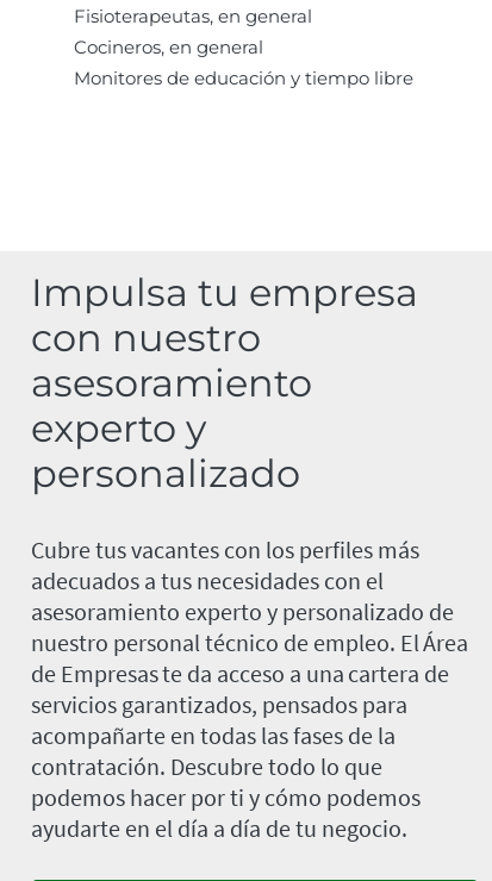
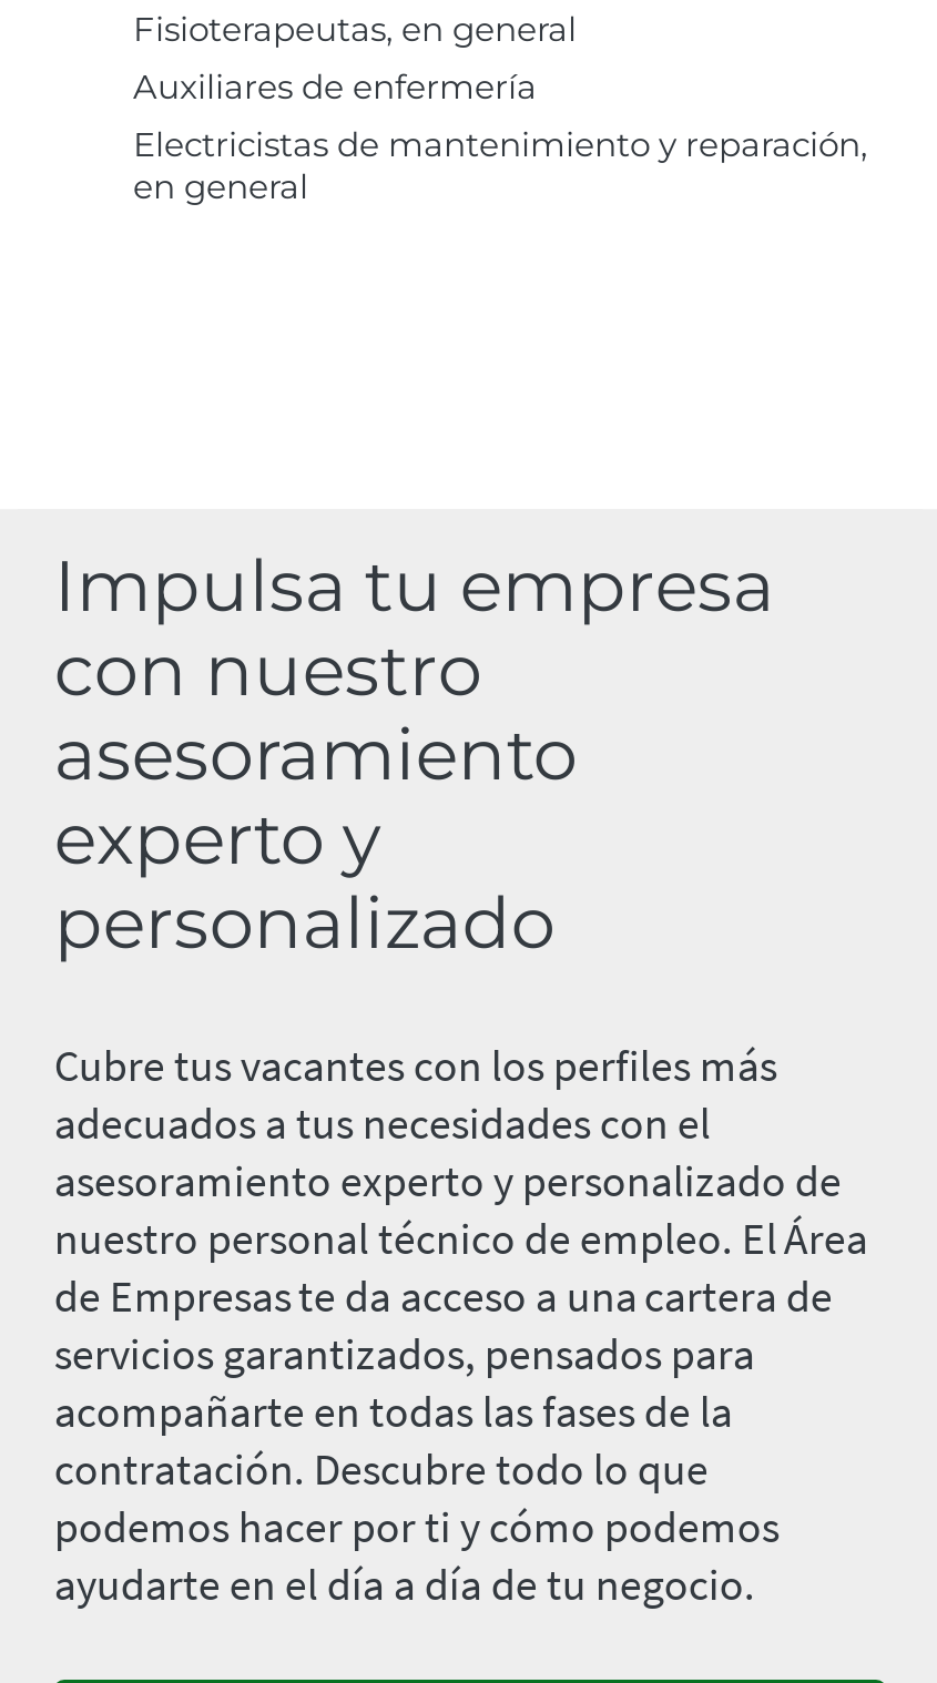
[74,35,413,89] Cocineros, en general | Monitores de educación y tiempo libre -> [133,66,867,208] Auxiliares de enfermería | Electricistas de mantenimiento y reparación, | en general

